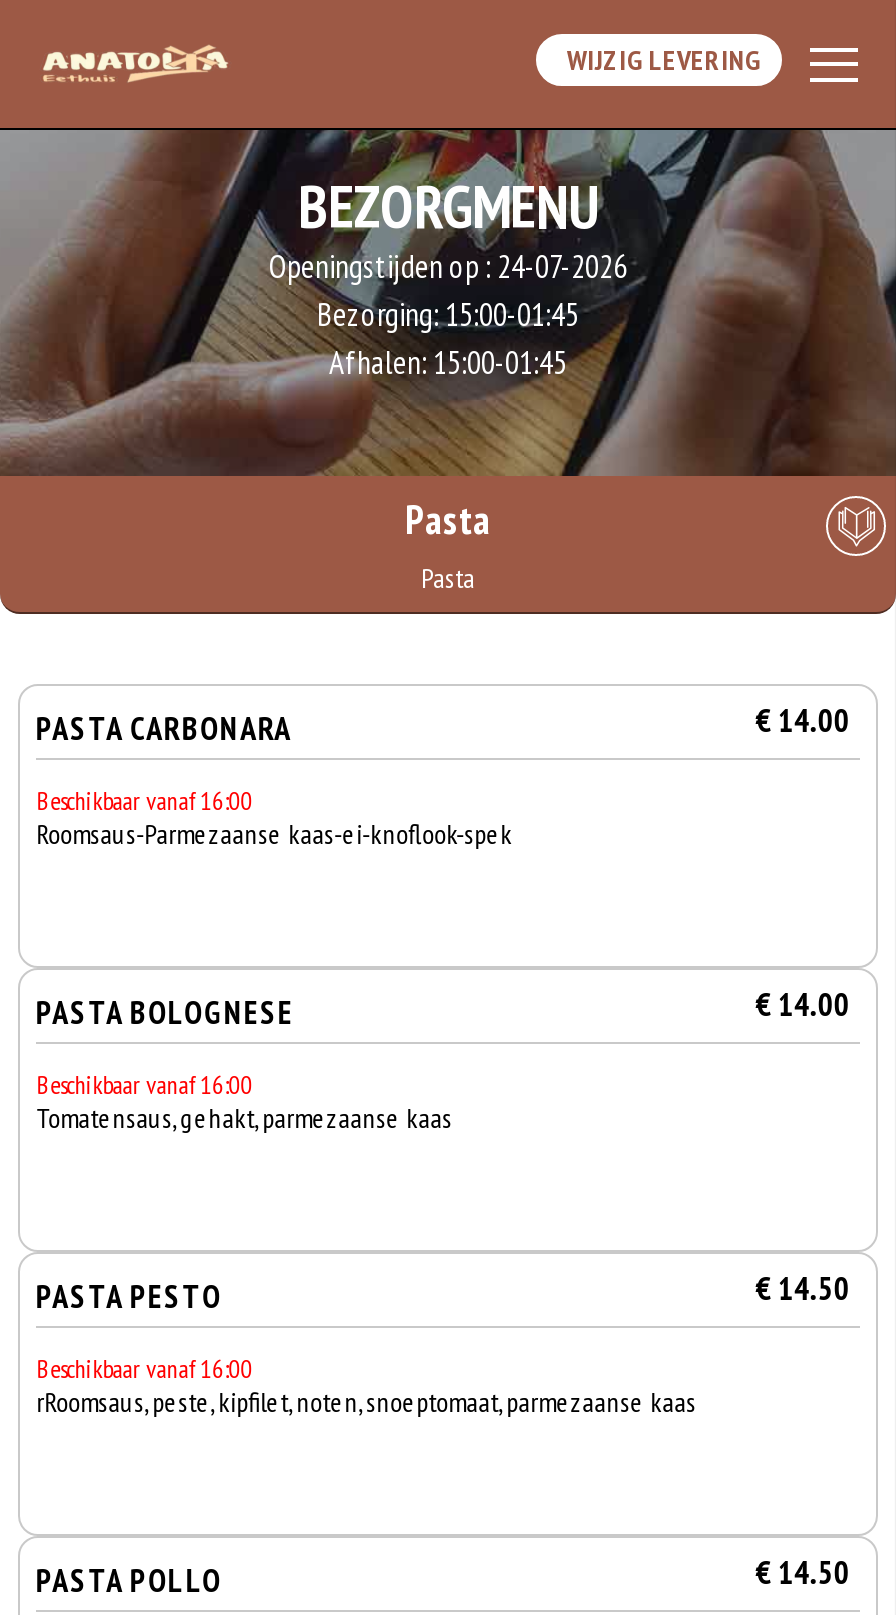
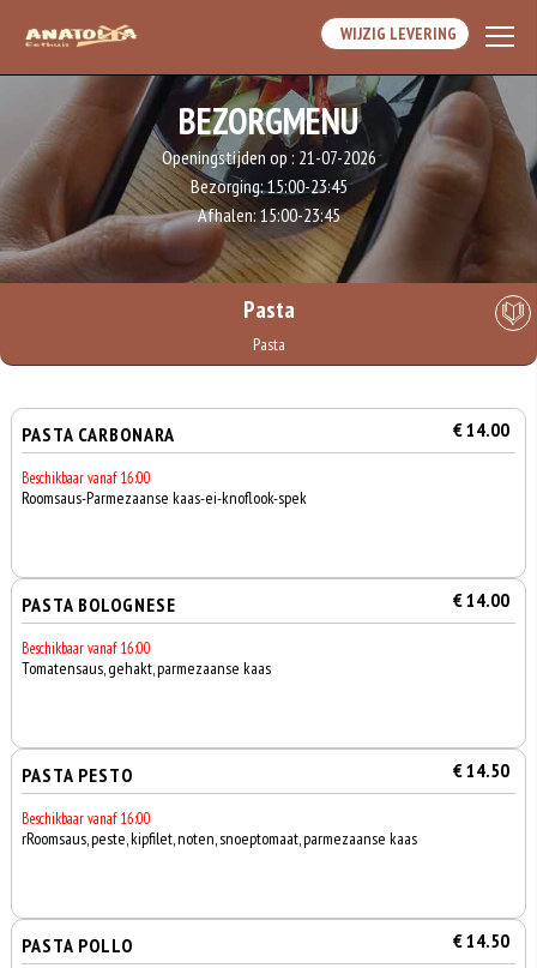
[269,246,627,286] Openingstijden op : 24-07-2026 -> [161,145,376,169] Openingstijden op : 21-07-2026
[317,294,579,334] Bezorging: 15:00-01:45 -> [190,174,347,198] Bezorging: 15:00-23:45
[329,342,567,382] Afhalen: 15:00-01:45 -> [197,203,340,227] Afhalen: 15:00-23:45

